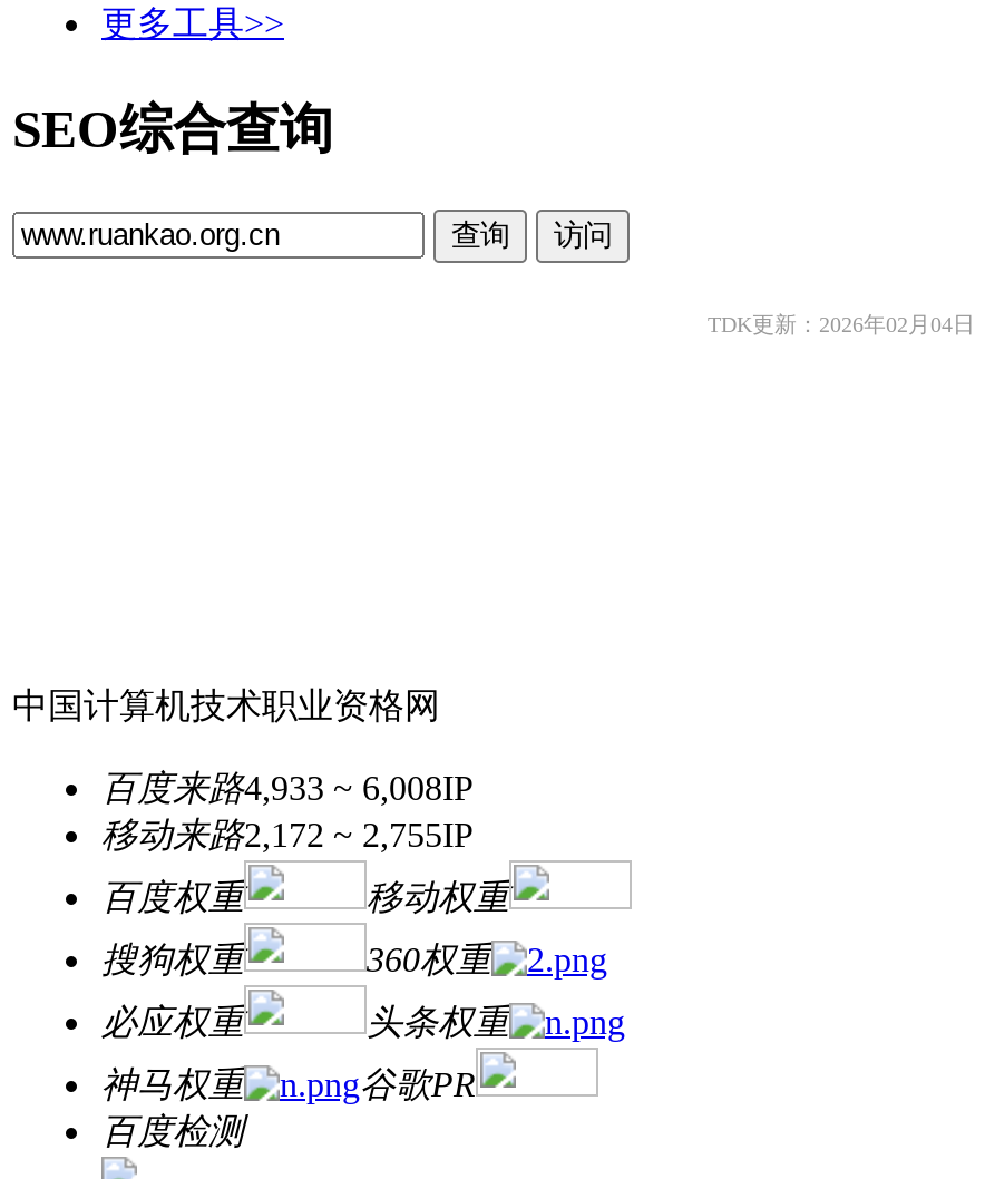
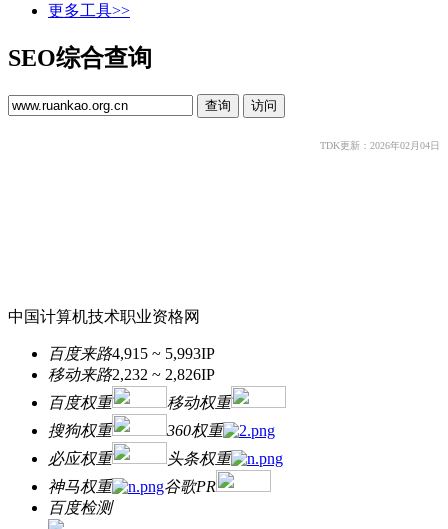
[101,768,474,806] 百度来路4,933 ~ 6,008IP -> [48,345,215,362] 百度来路4,915 ~ 5,993IP
[101,815,474,853] 移动来路2,172 ~ 2,755IP -> [48,366,215,383] 移动来路2,232 ~ 2,826IP

